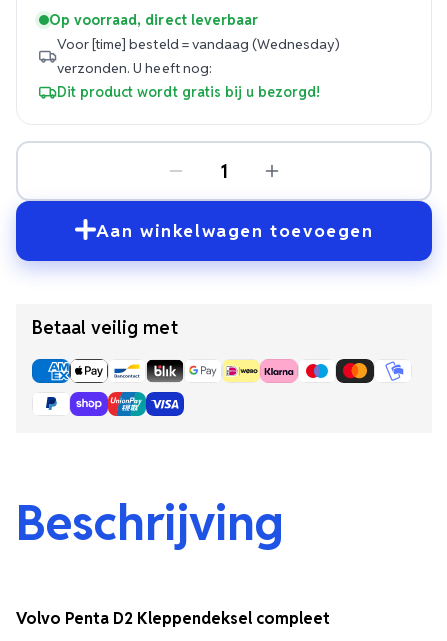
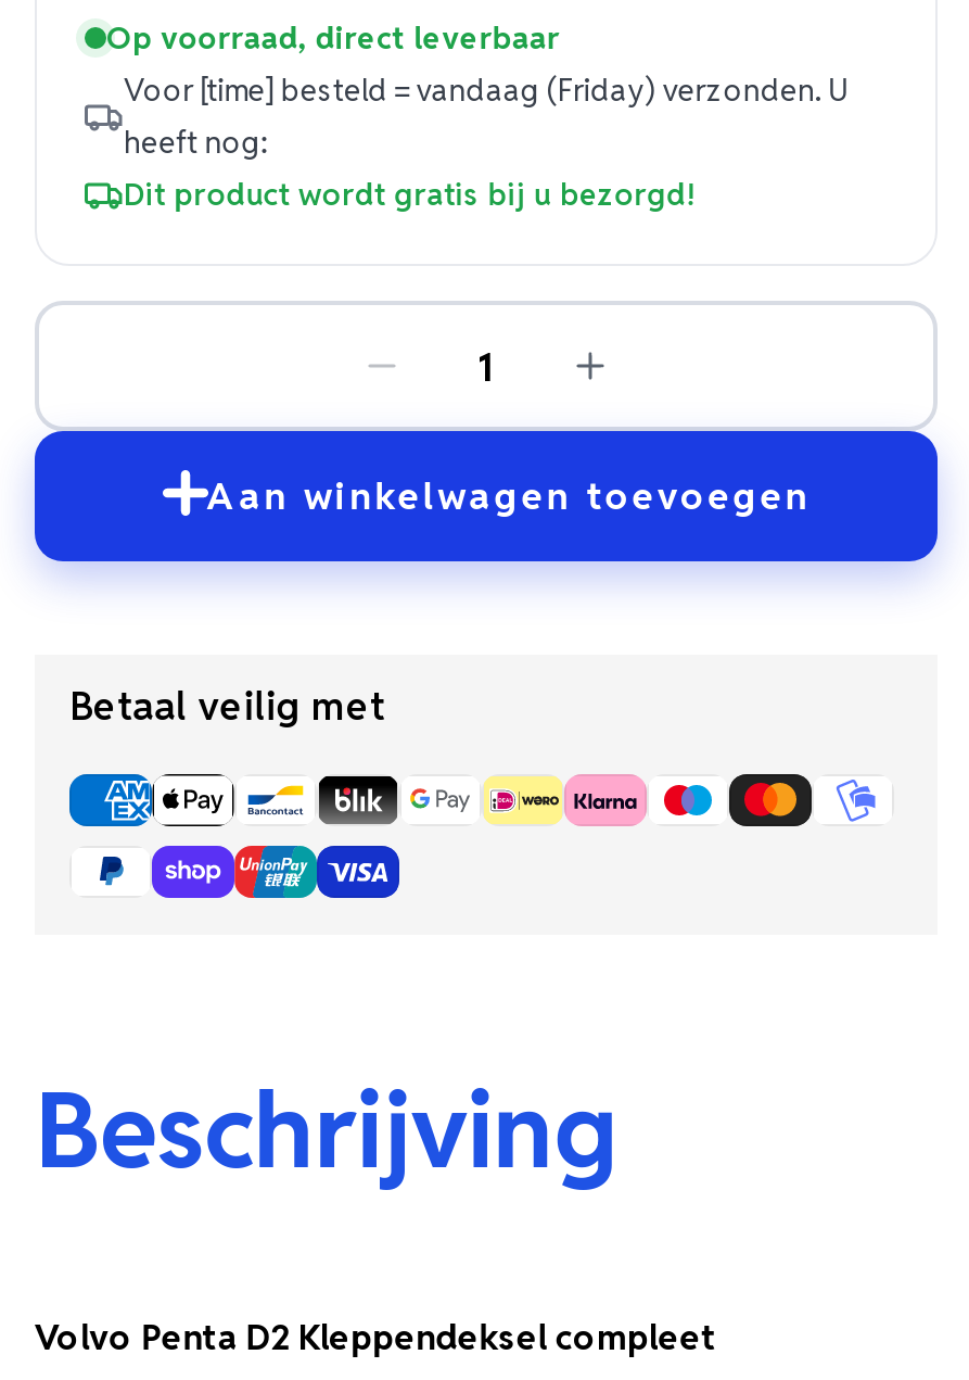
[57,35,340,77] Voor [time] besteld = vandaag (Wednesday) | verzonden. U heeft nog: -> [124,71,848,163] Voor [time] besteld = vandaag (Friday) verzonden. U | heeft nog:

